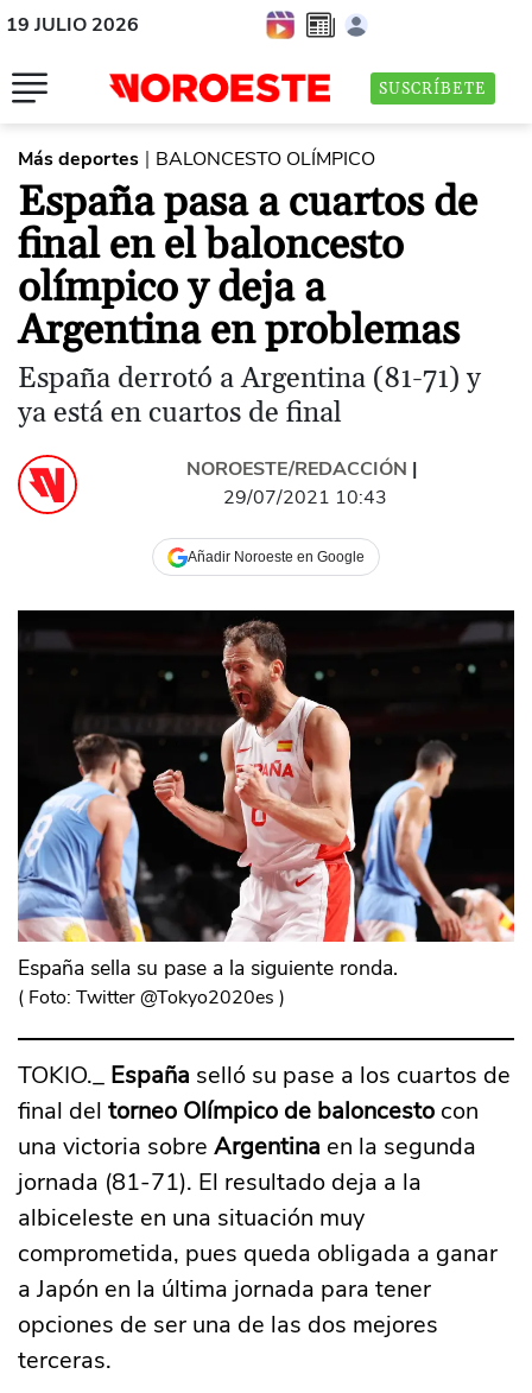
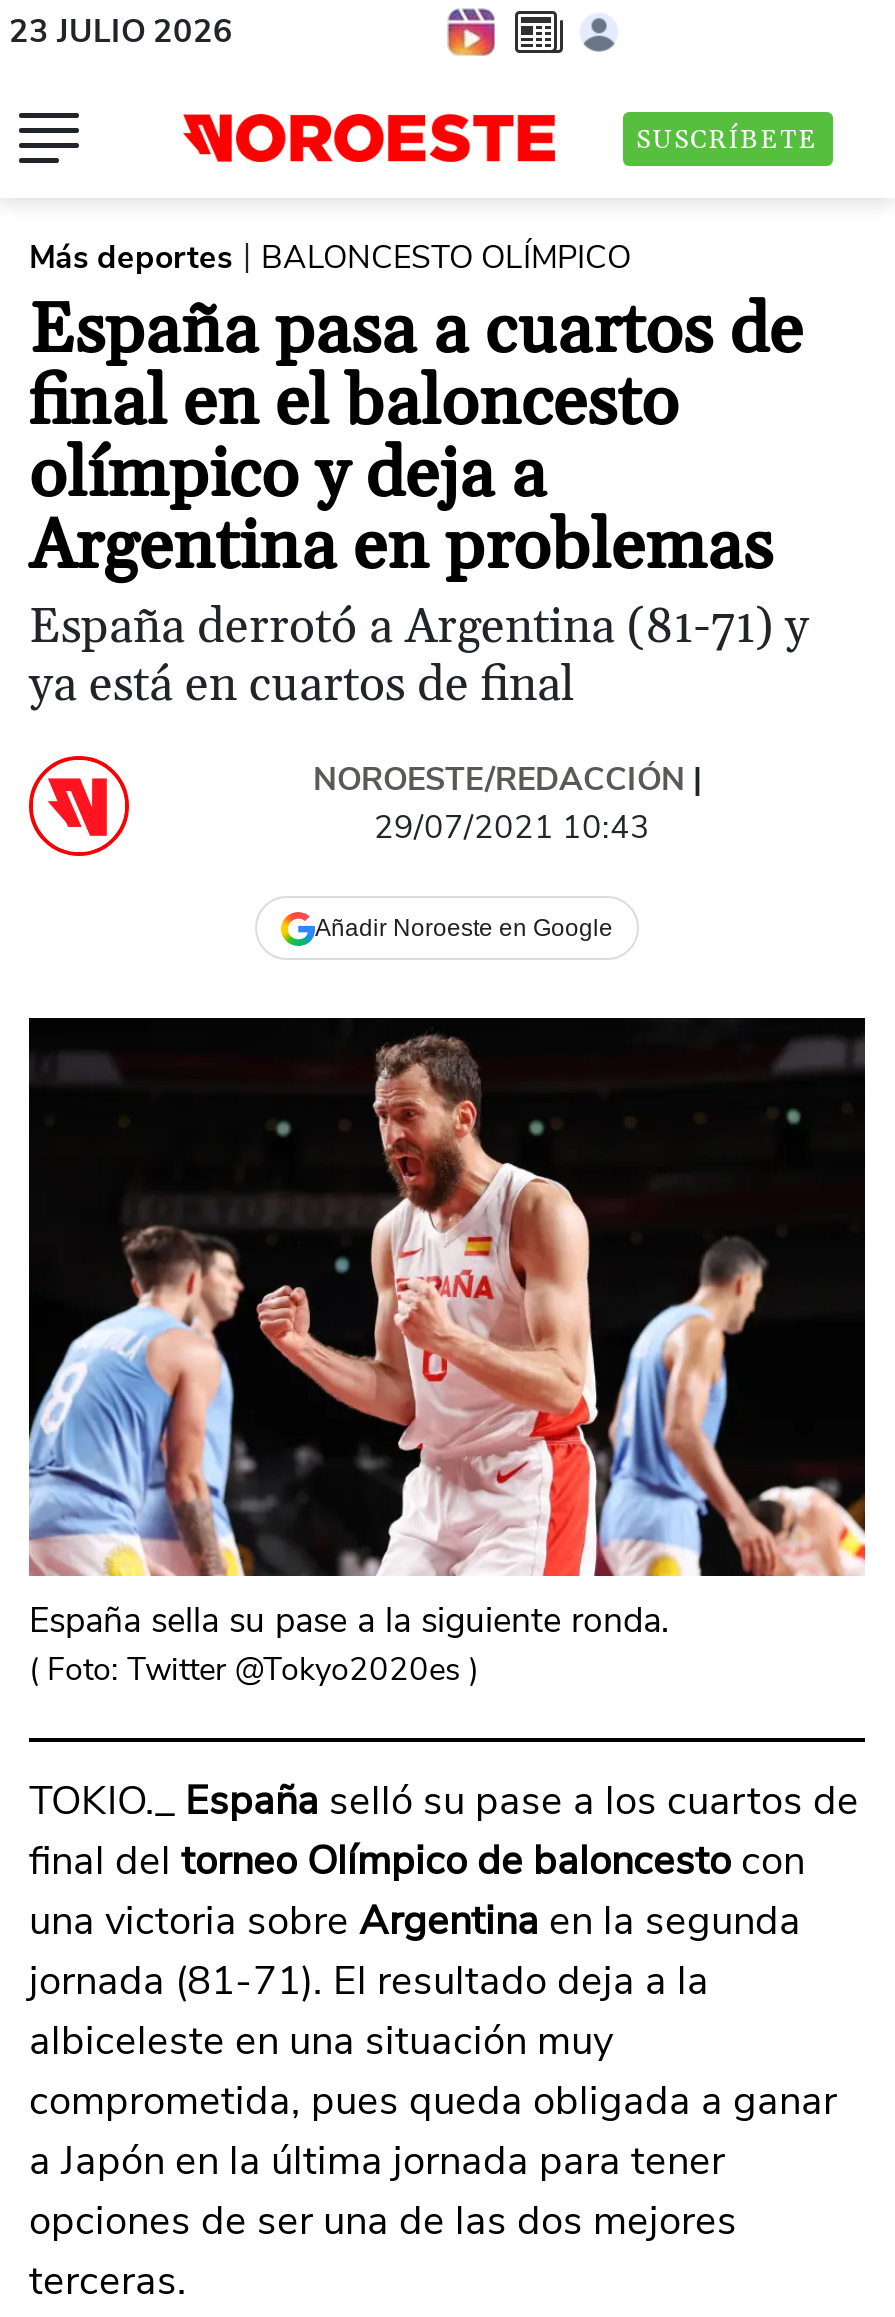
[6,12,139,38] 19 JULIO 2026 -> [9,10,233,54] 23 JULIO 2026

